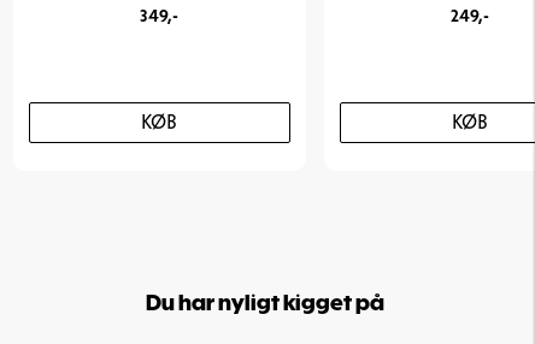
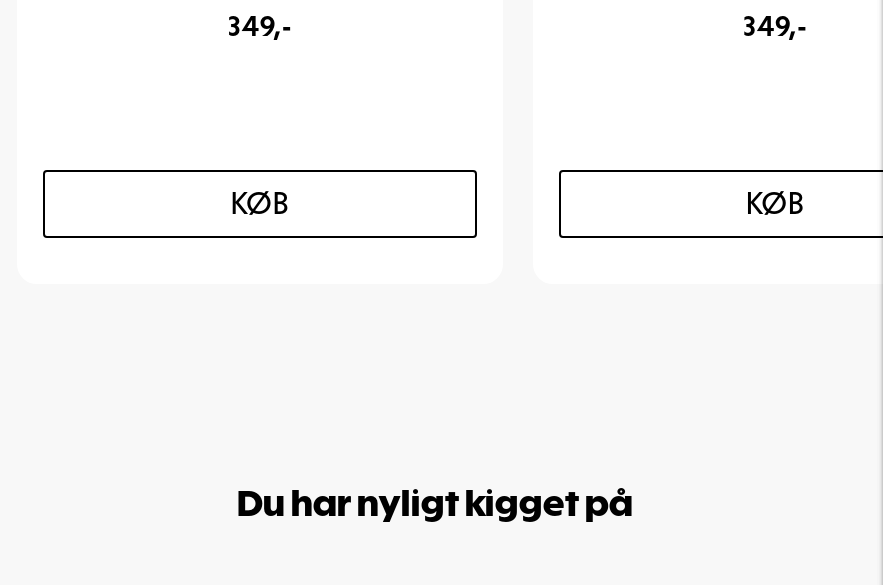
[451,6,489,26] 249,- -> [743,9,807,43] 349,-

